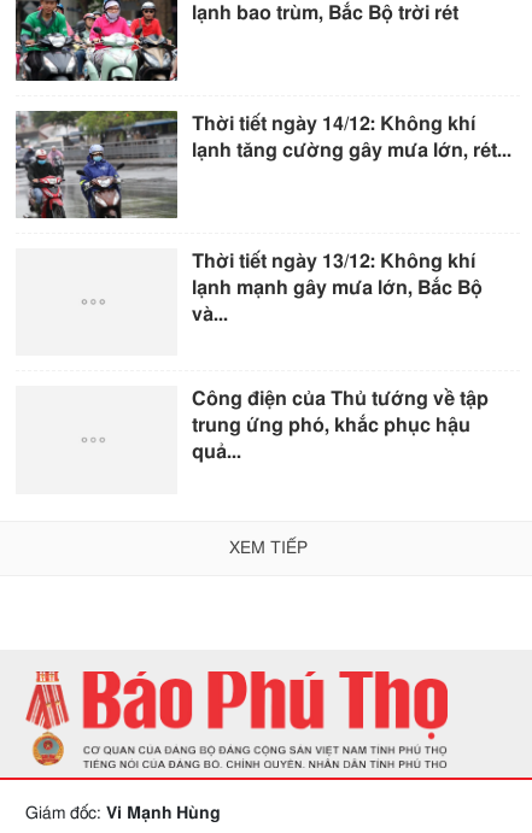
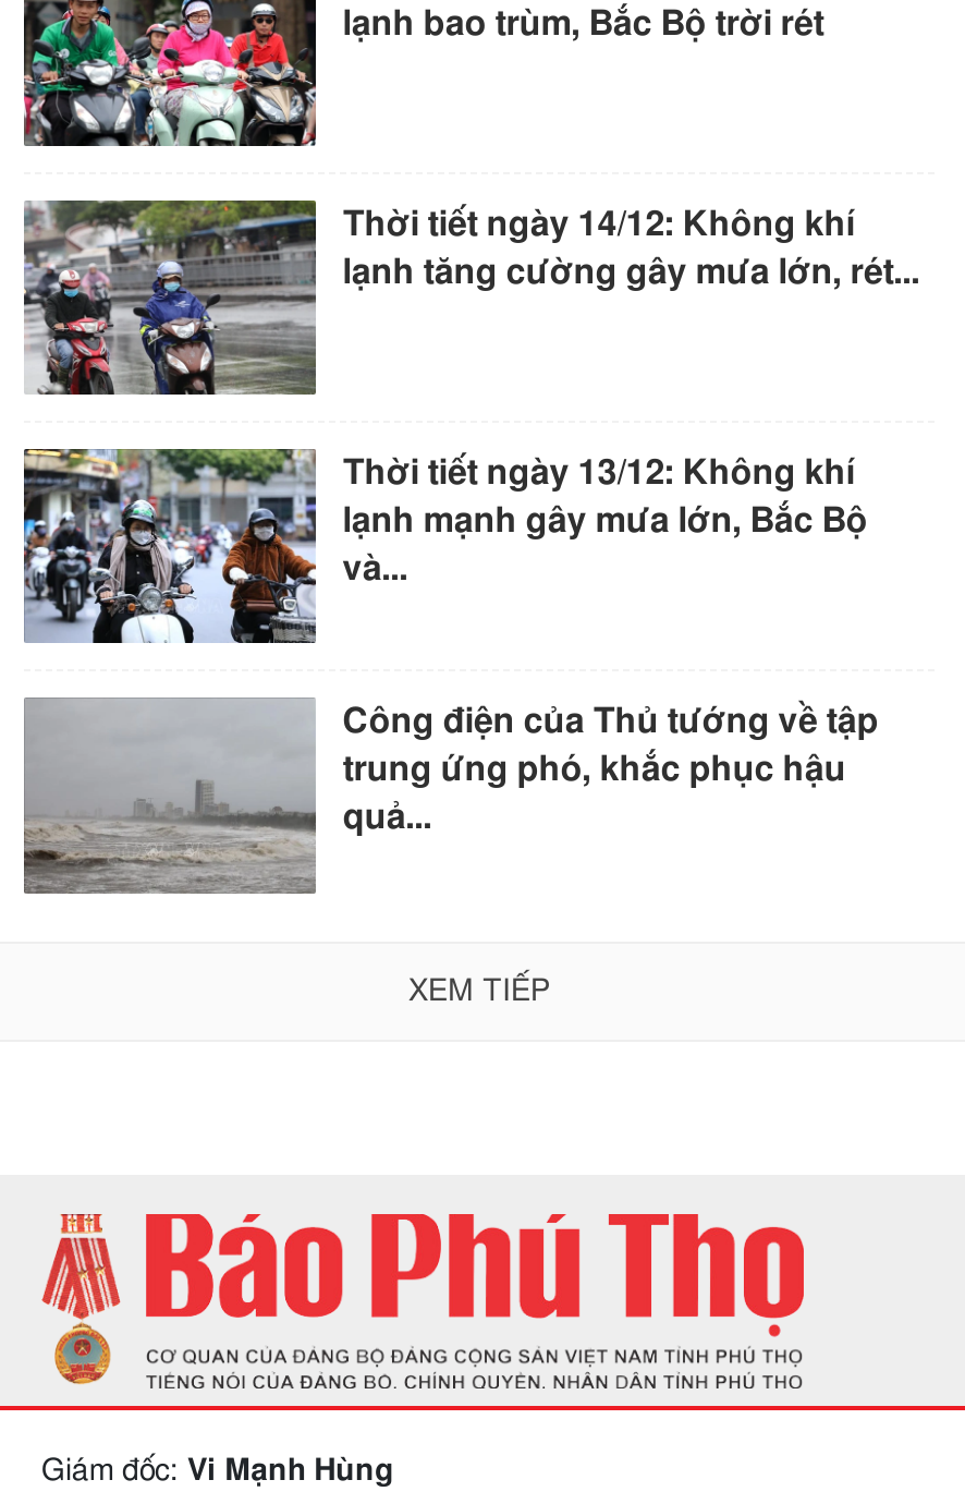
none -> [22,447,318,645] [image]
none -> [22,698,318,896] [image]

